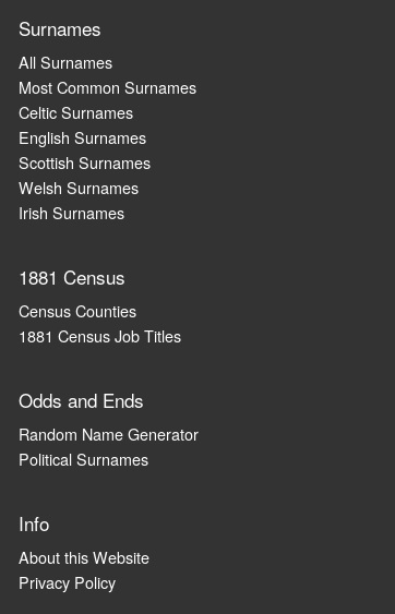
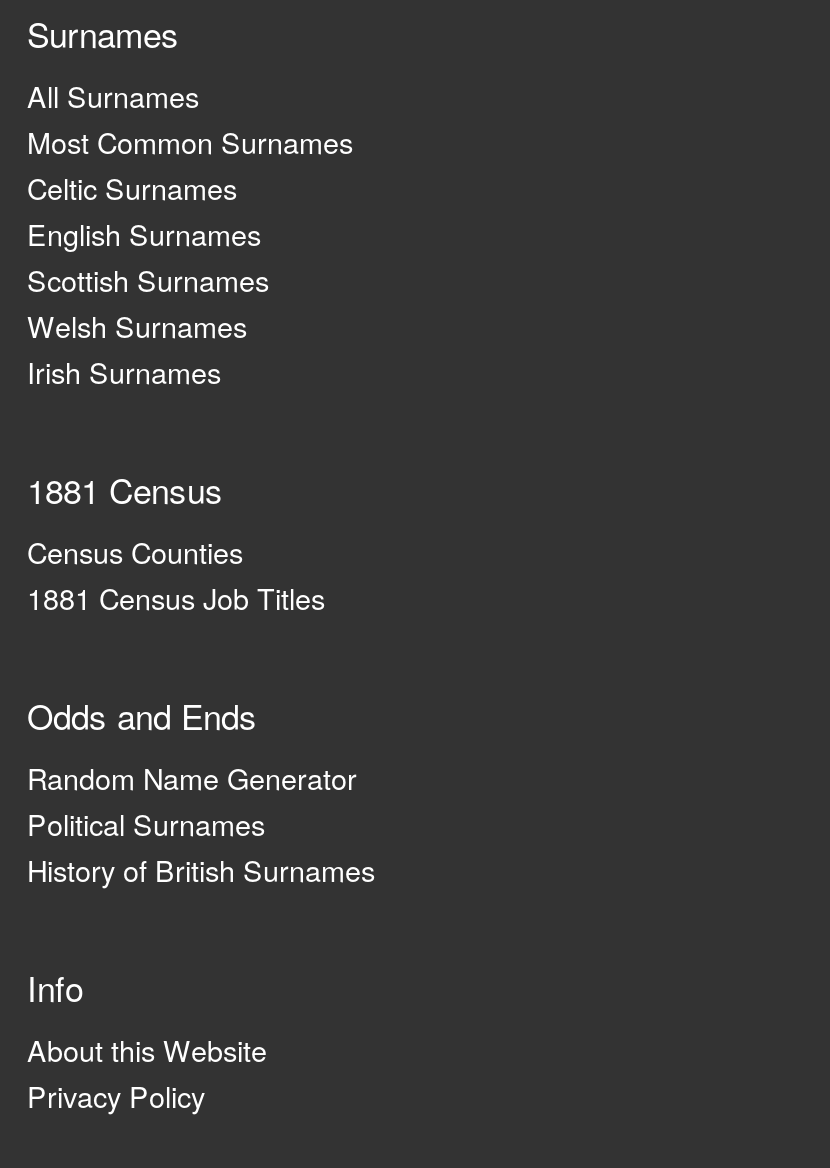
none -> [27,849,375,891] History of British Surnames

